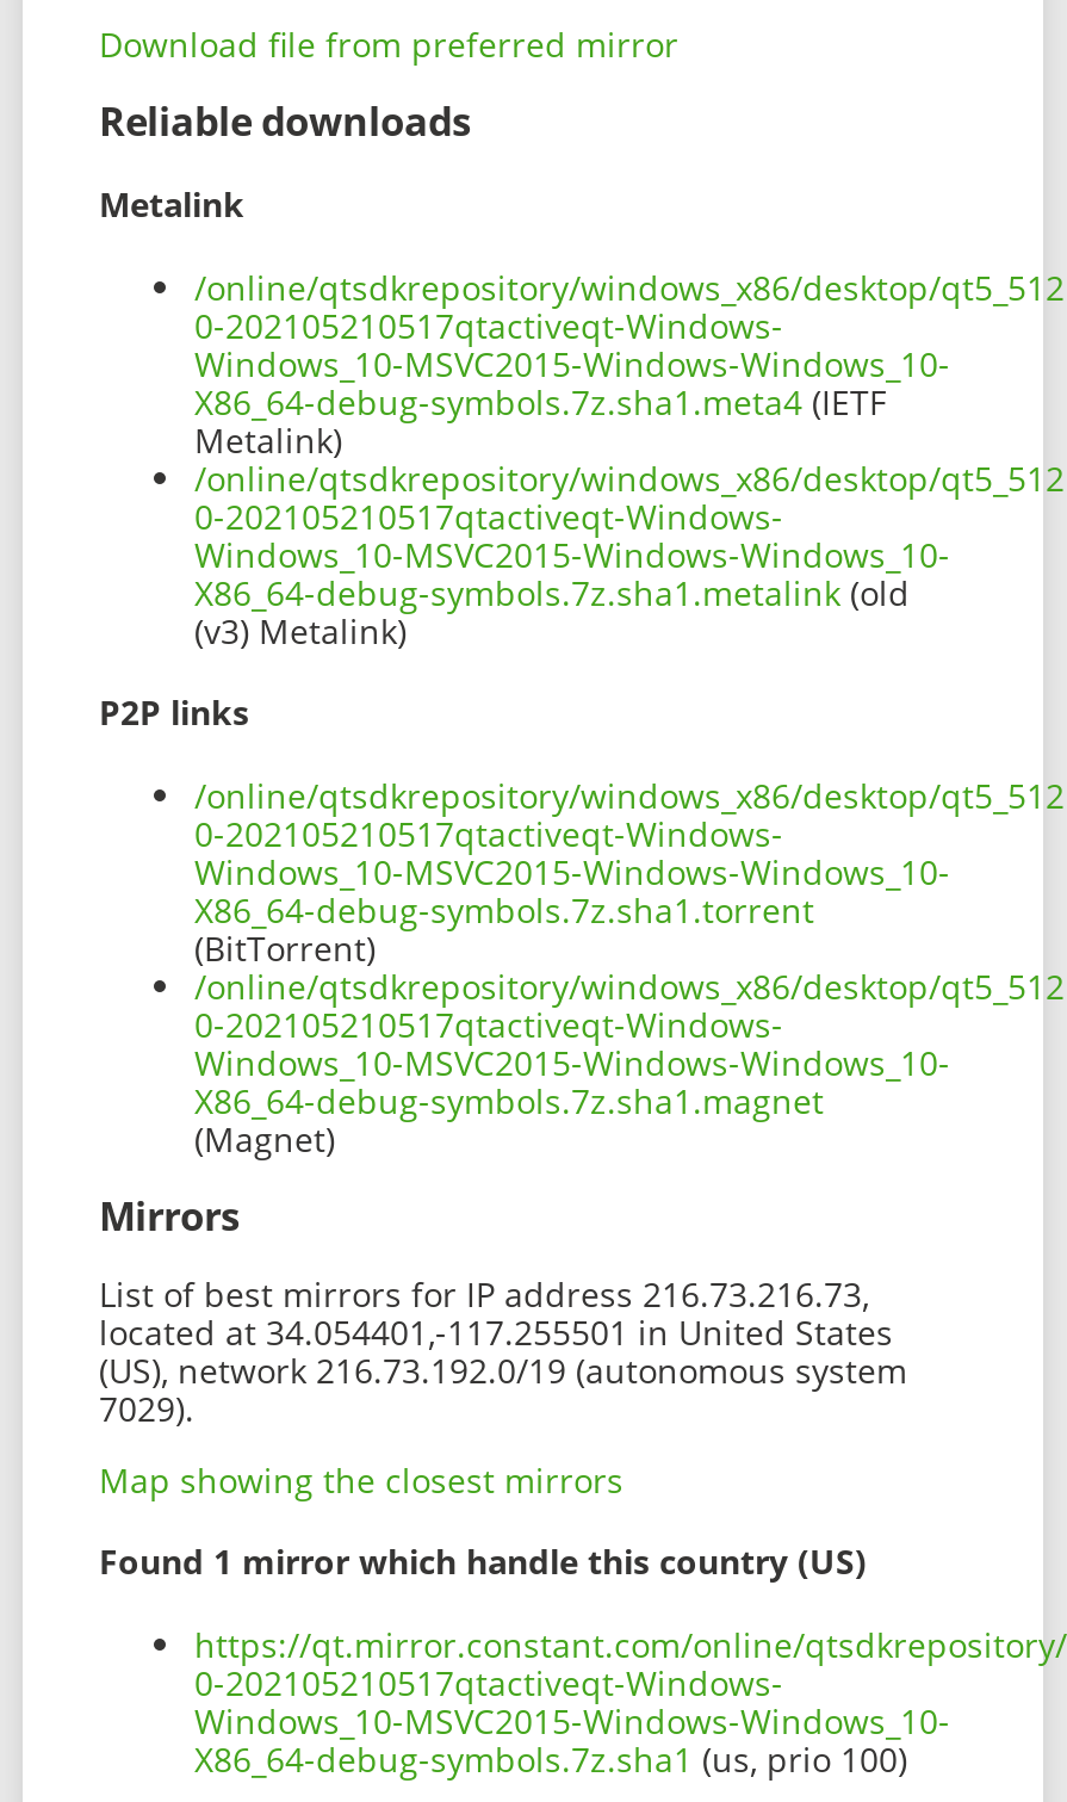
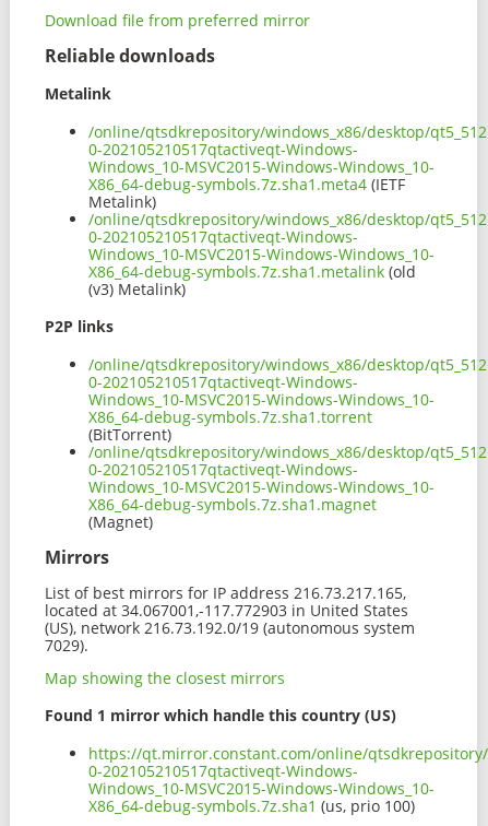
[99,1270,869,1316] List of best mirrors for IP address 216.73.216.73, -> [45,582,406,603] List of best mirrors for IP address 216.73.217.165,
[99,1309,893,1354] located at 34.054401,-117.255501 in United States -> [45,599,408,620] located at 34.067001,-117.772903 in United States

